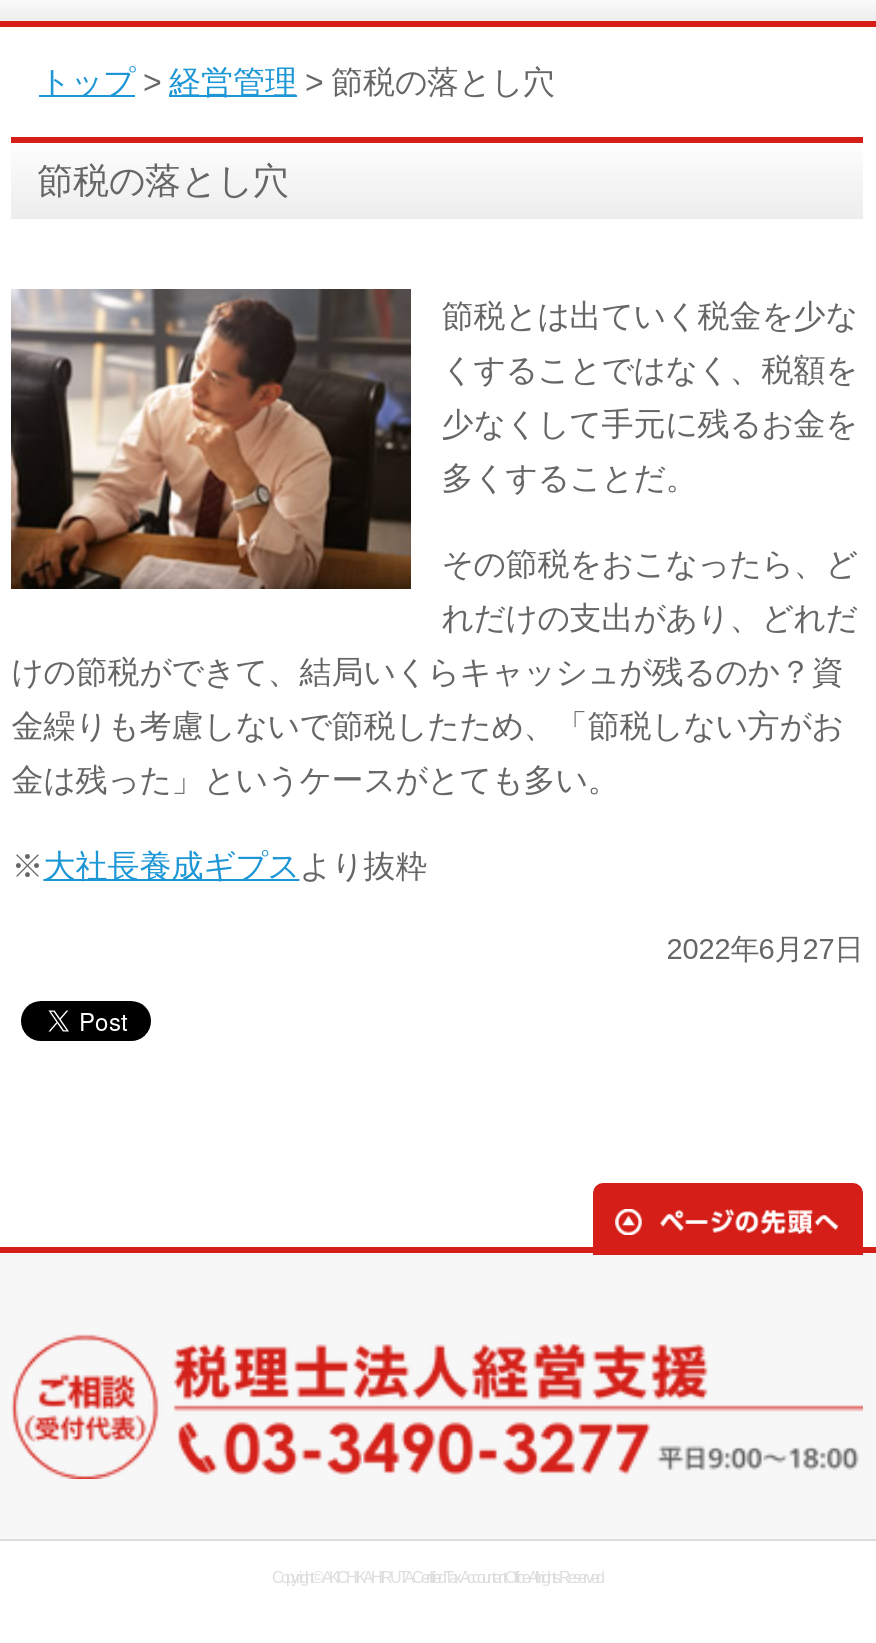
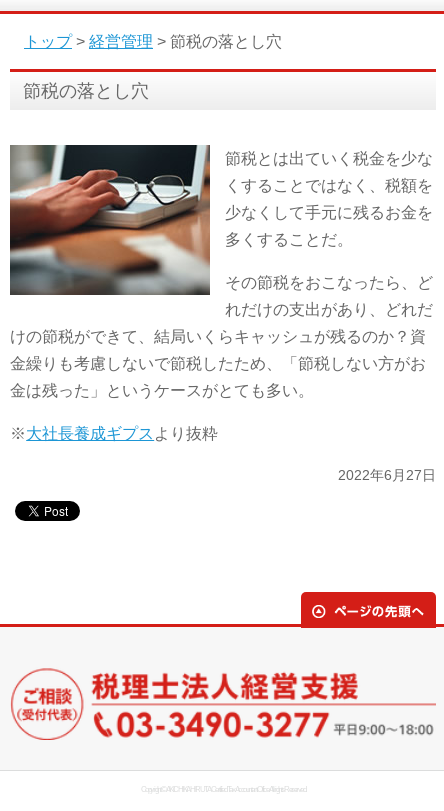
[9,287,413,591] [image] -> [9,144,211,296] [image]

